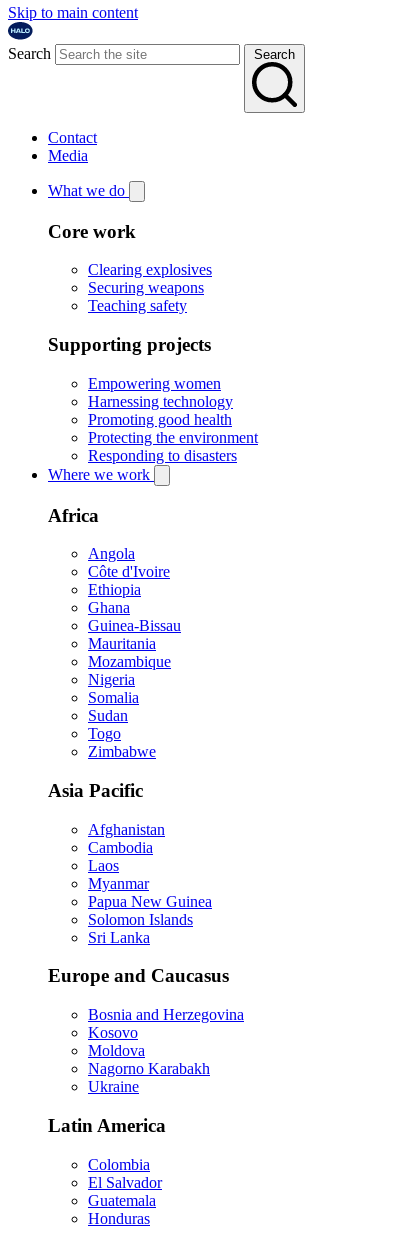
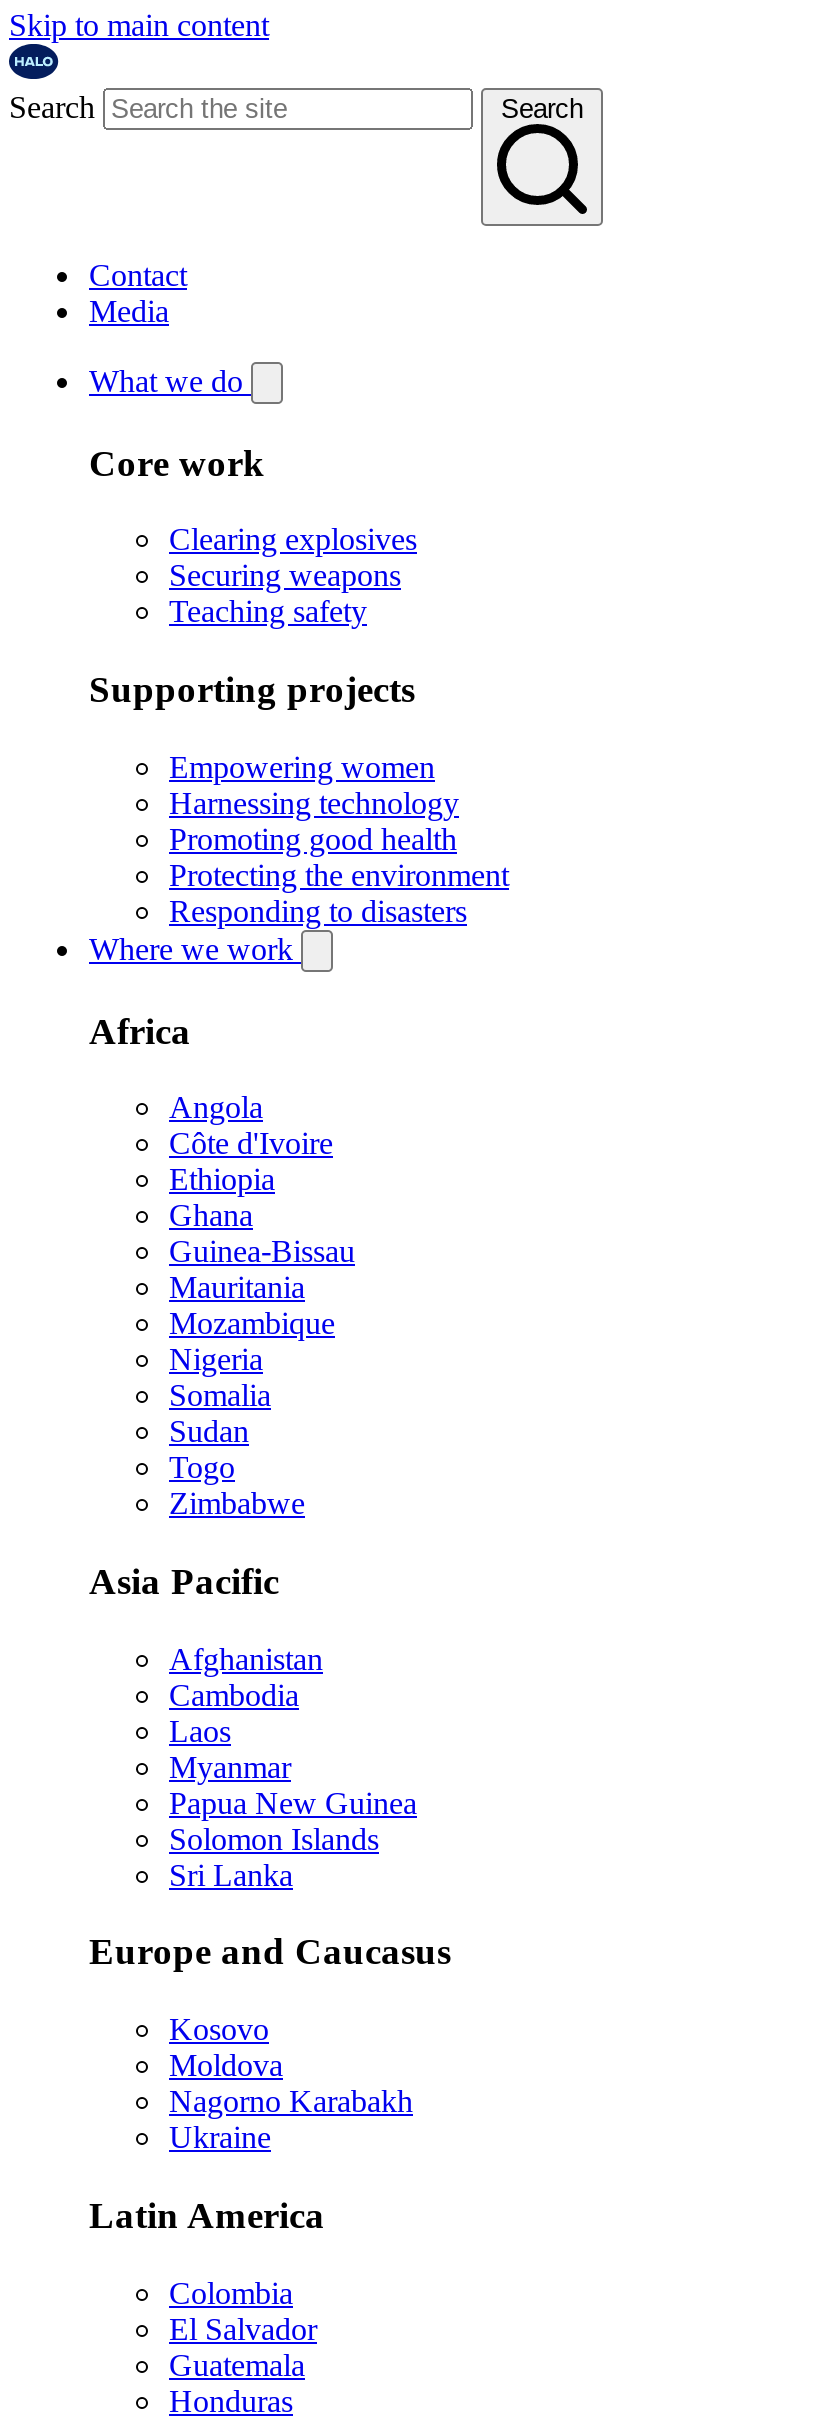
[88,1006,244,1023] Bosnia and Herzegovina -> none

